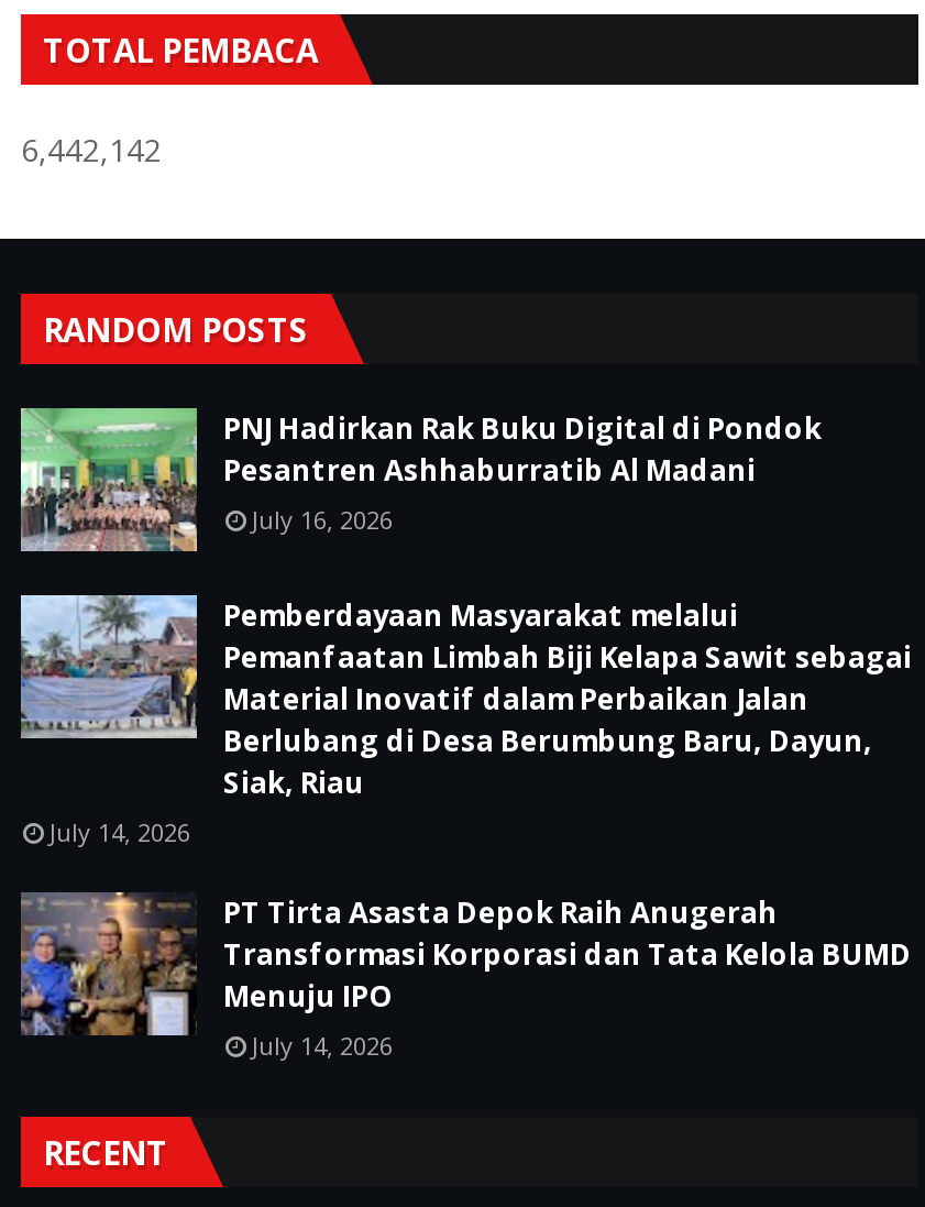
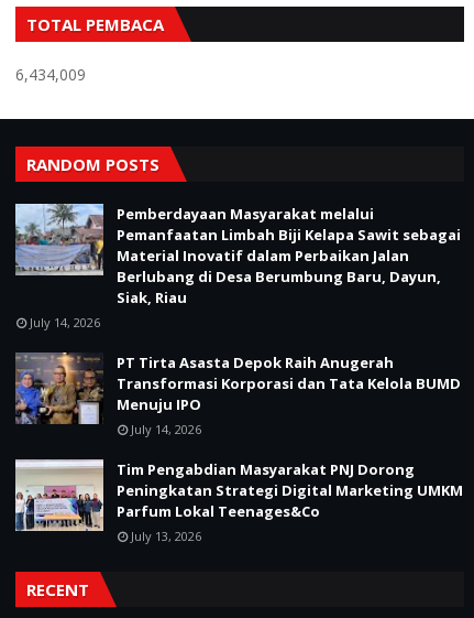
[21,128,162,169] 6,442,142 -> [15,63,86,84] 6,434,009
[19,406,822,551] [image] | PNJ Hadirkan Rak Buku Digital di Pondok | Pesantren Ashhaburratib Al Madani | July 16, 2026 -> none
moved [16,591,912,1061] -> [13,202,461,437]: [image] | Pemberdayaan Masyarakat melalui | Pemanfaatan Limbah Biji Kelapa Sawit sebagai | ... | Menuju IPO | July 14, 2026
none -> [14,458,463,544] [image] | Tim Pengabdian Masyarakat PNJ Dorong | Peningkatan Strategi Digital Marketing UMKM | Parfum Lokal Teenages&Co | July 13, 2026

